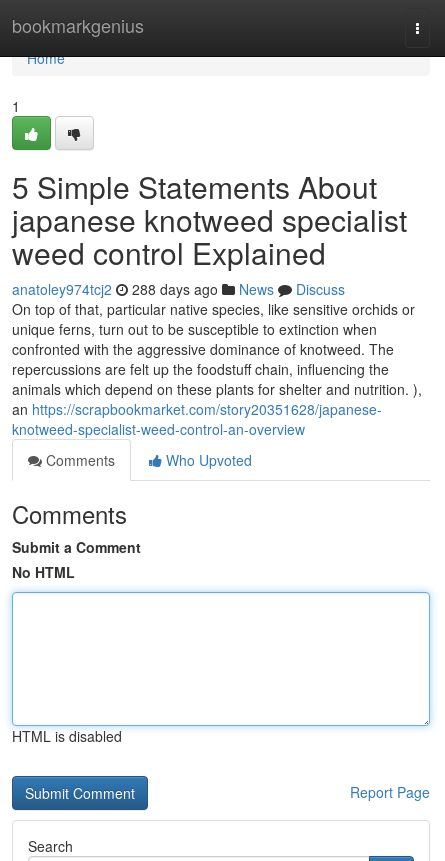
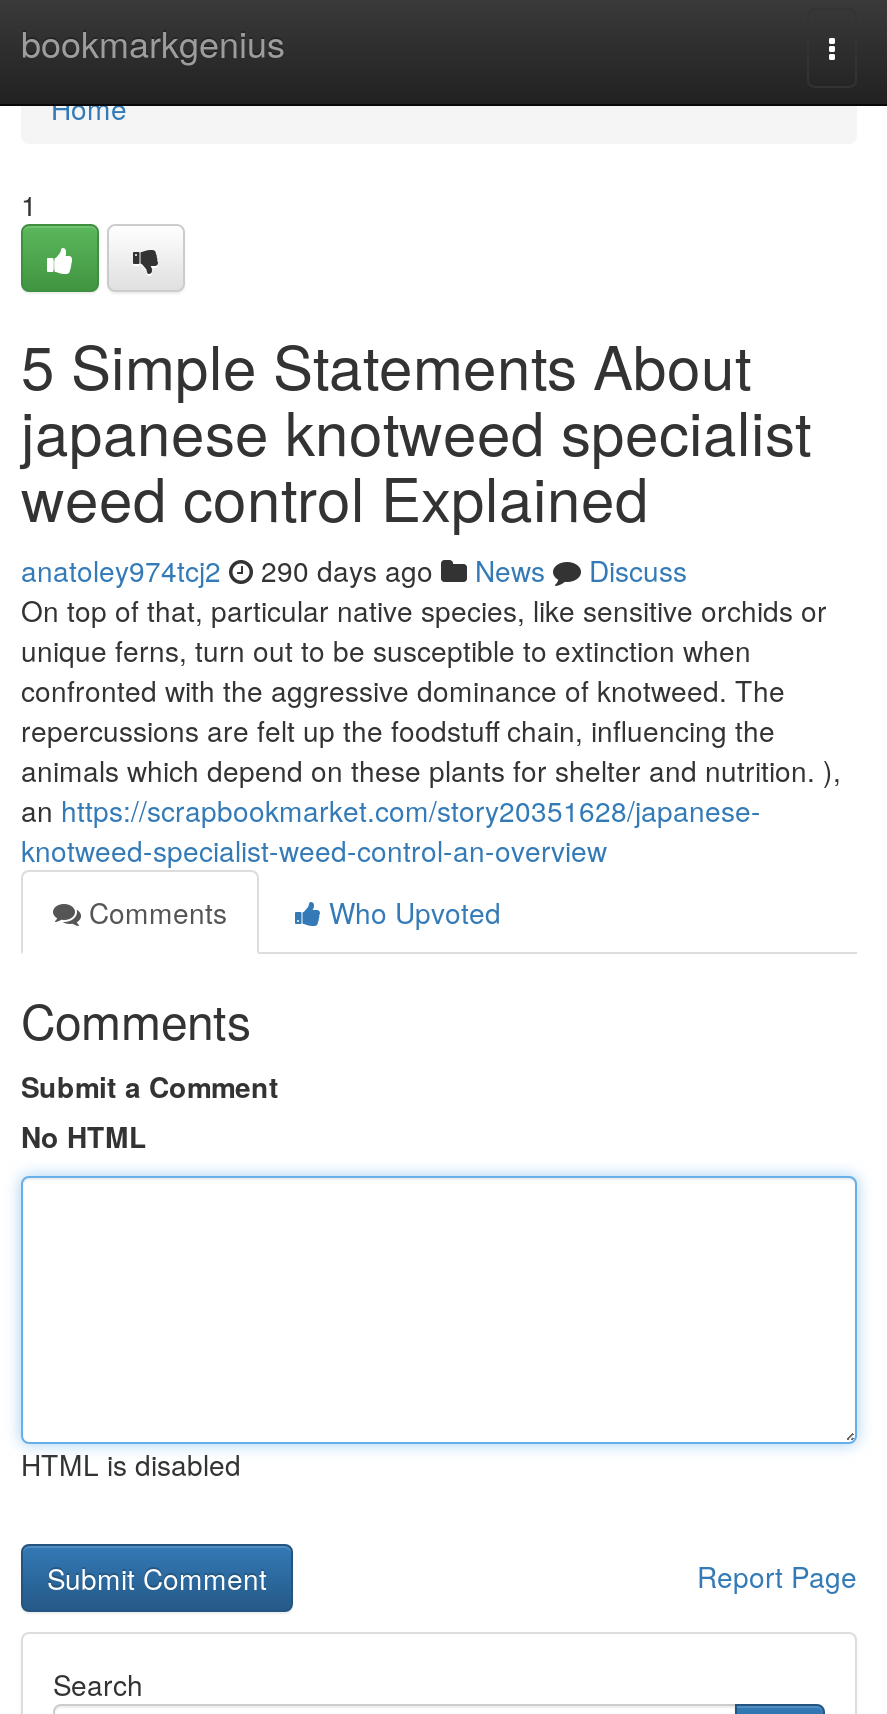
[12,279,345,299] anatoley974tcj2 288 days ago News Discuss -> [21,550,687,590] anatoley974tcj2 290 days ago News Discuss

